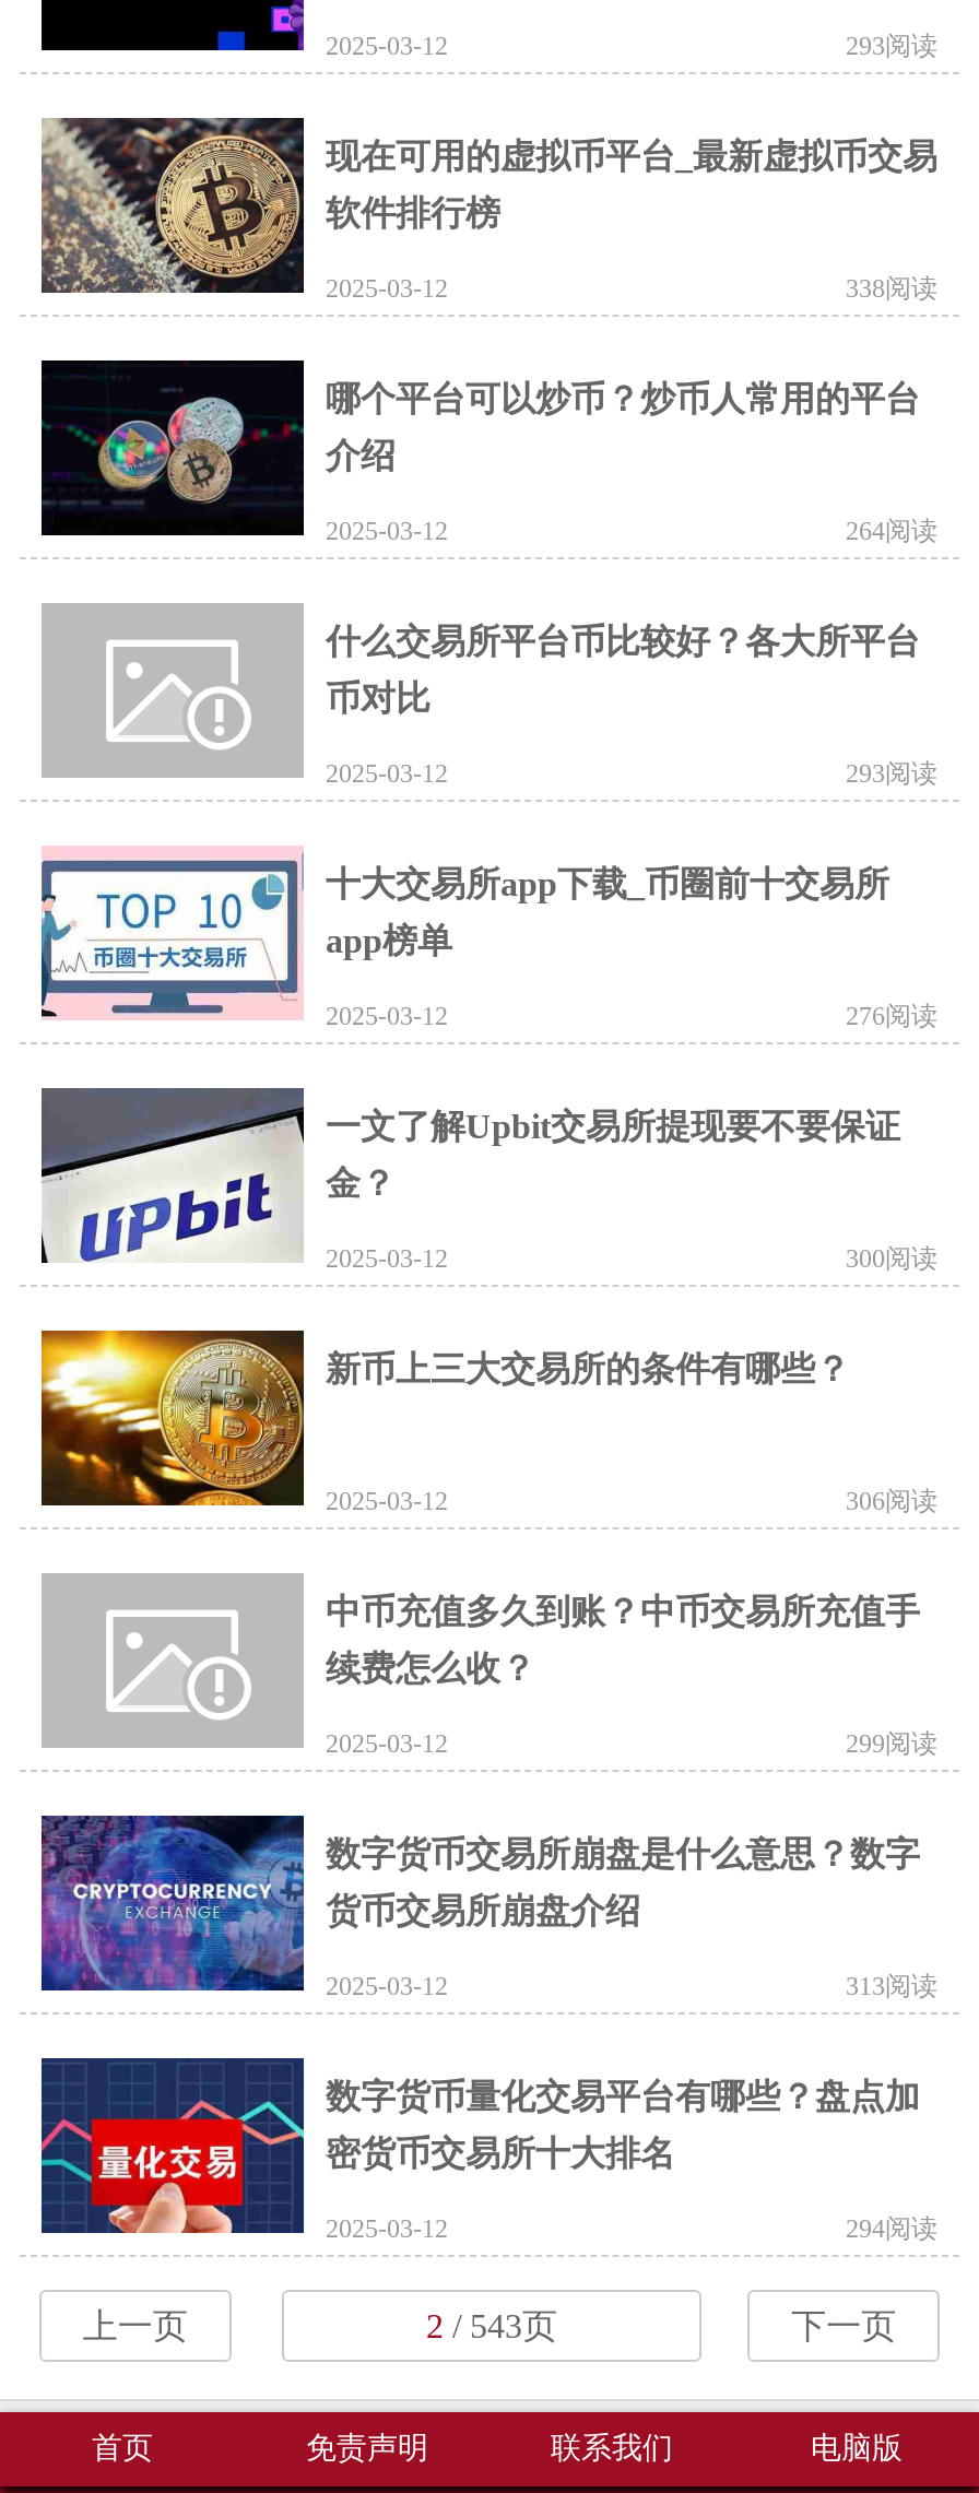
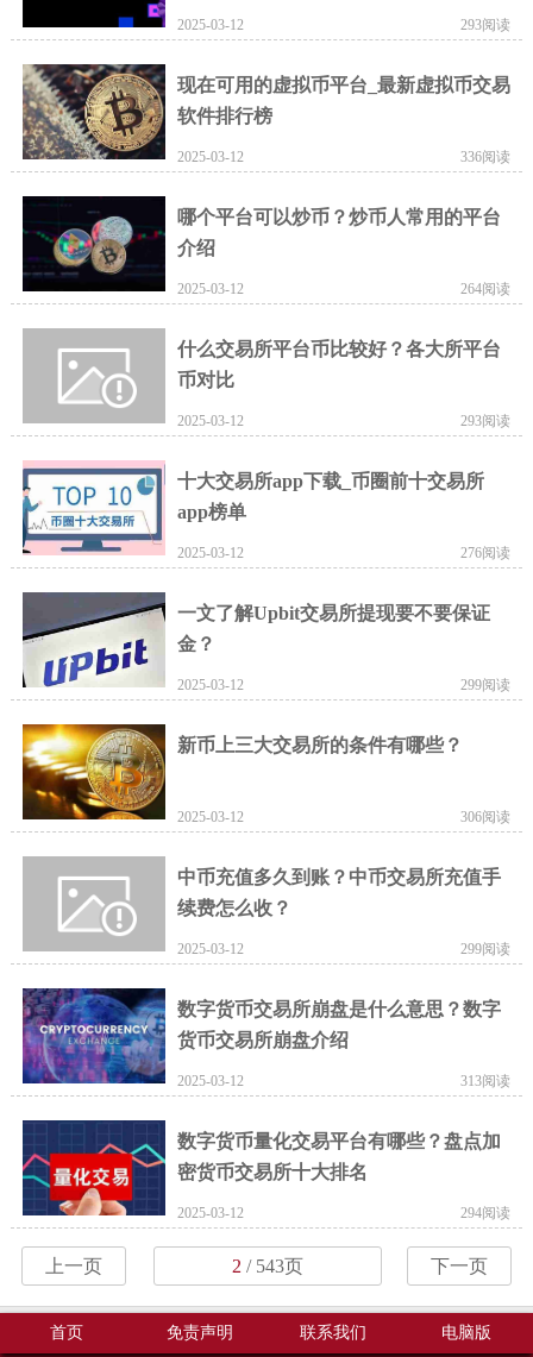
[846,274,937,305] 338阅读 -> [460,149,510,166] 336阅读
[846,1244,937,1275] 300阅读 -> [460,677,510,694] 299阅读

